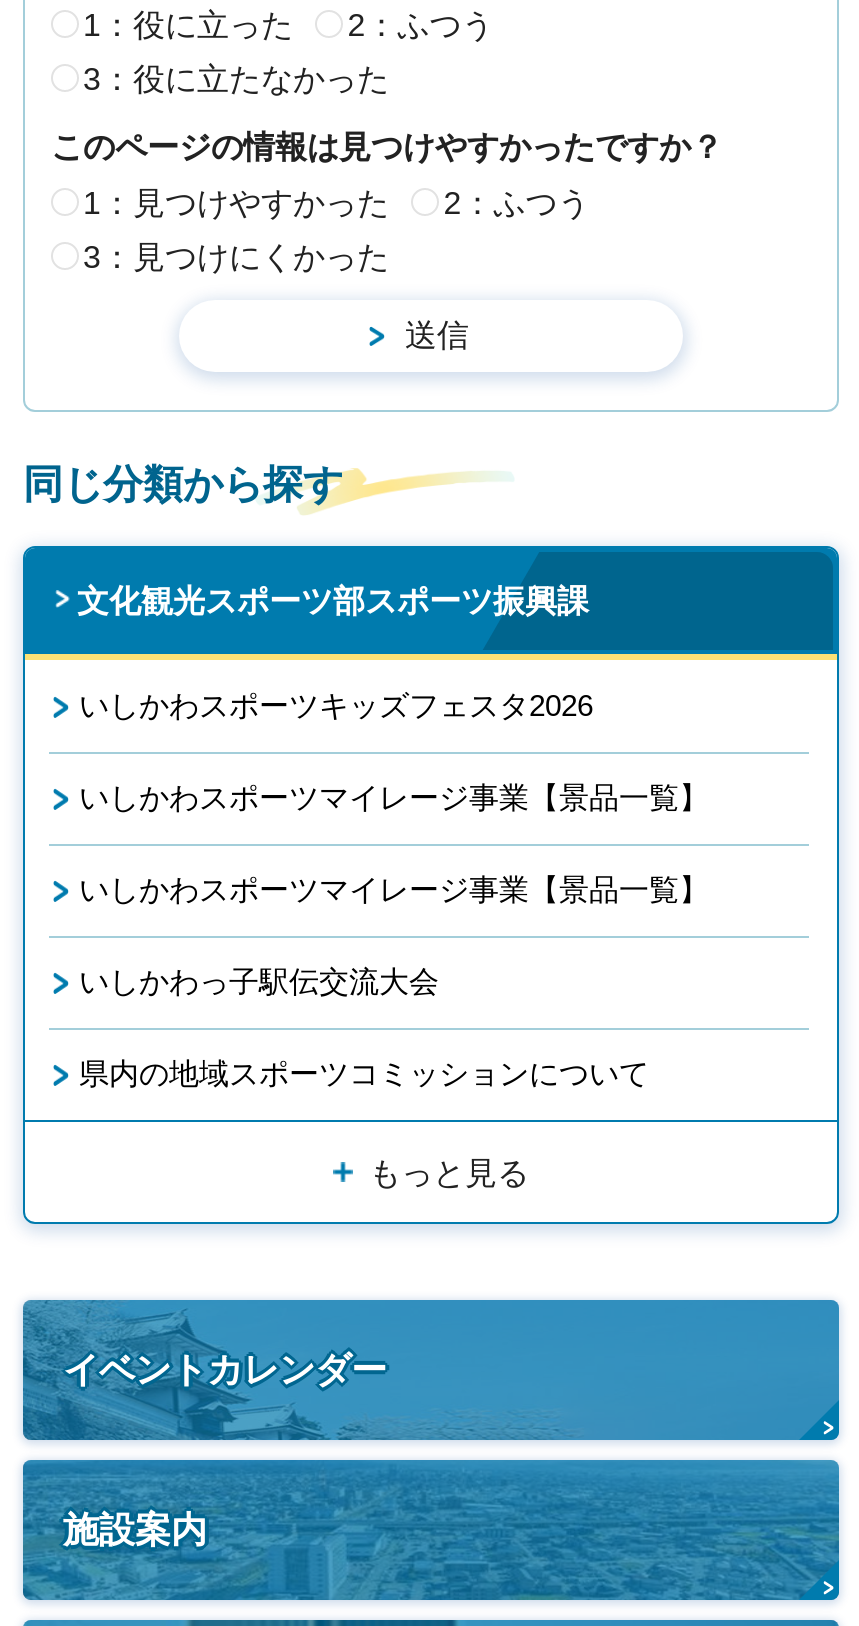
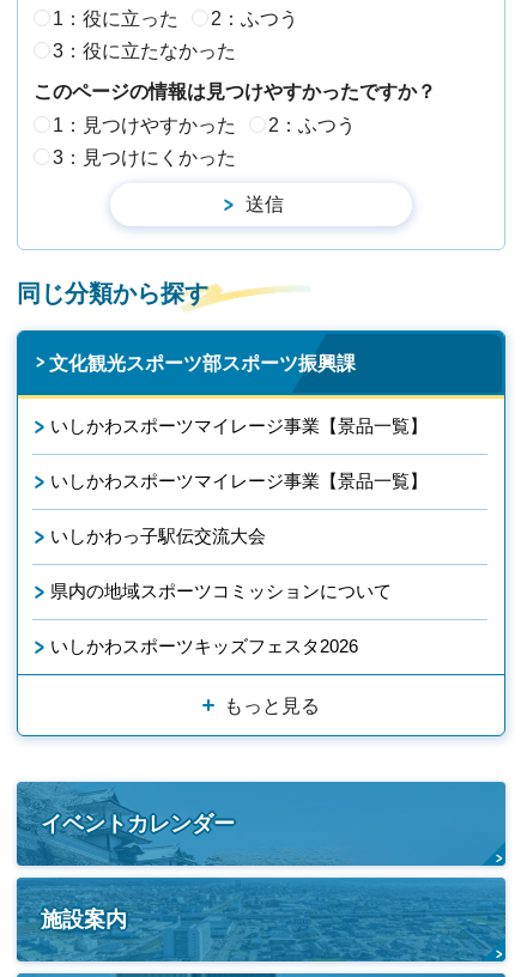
moved [79,689,593,723] -> [50,636,358,657]: いしかわスポーツキッズフェスタ2026
moved [79,781,709,1091] -> [50,416,428,602]: いしかわスポーツマイレージ事業【景品一覧】 | いしかわスポーツマイレージ事業【景品一覧】 | いしかわっ子駅伝交流大会 | 県内の地域スポーツコミッションについて

